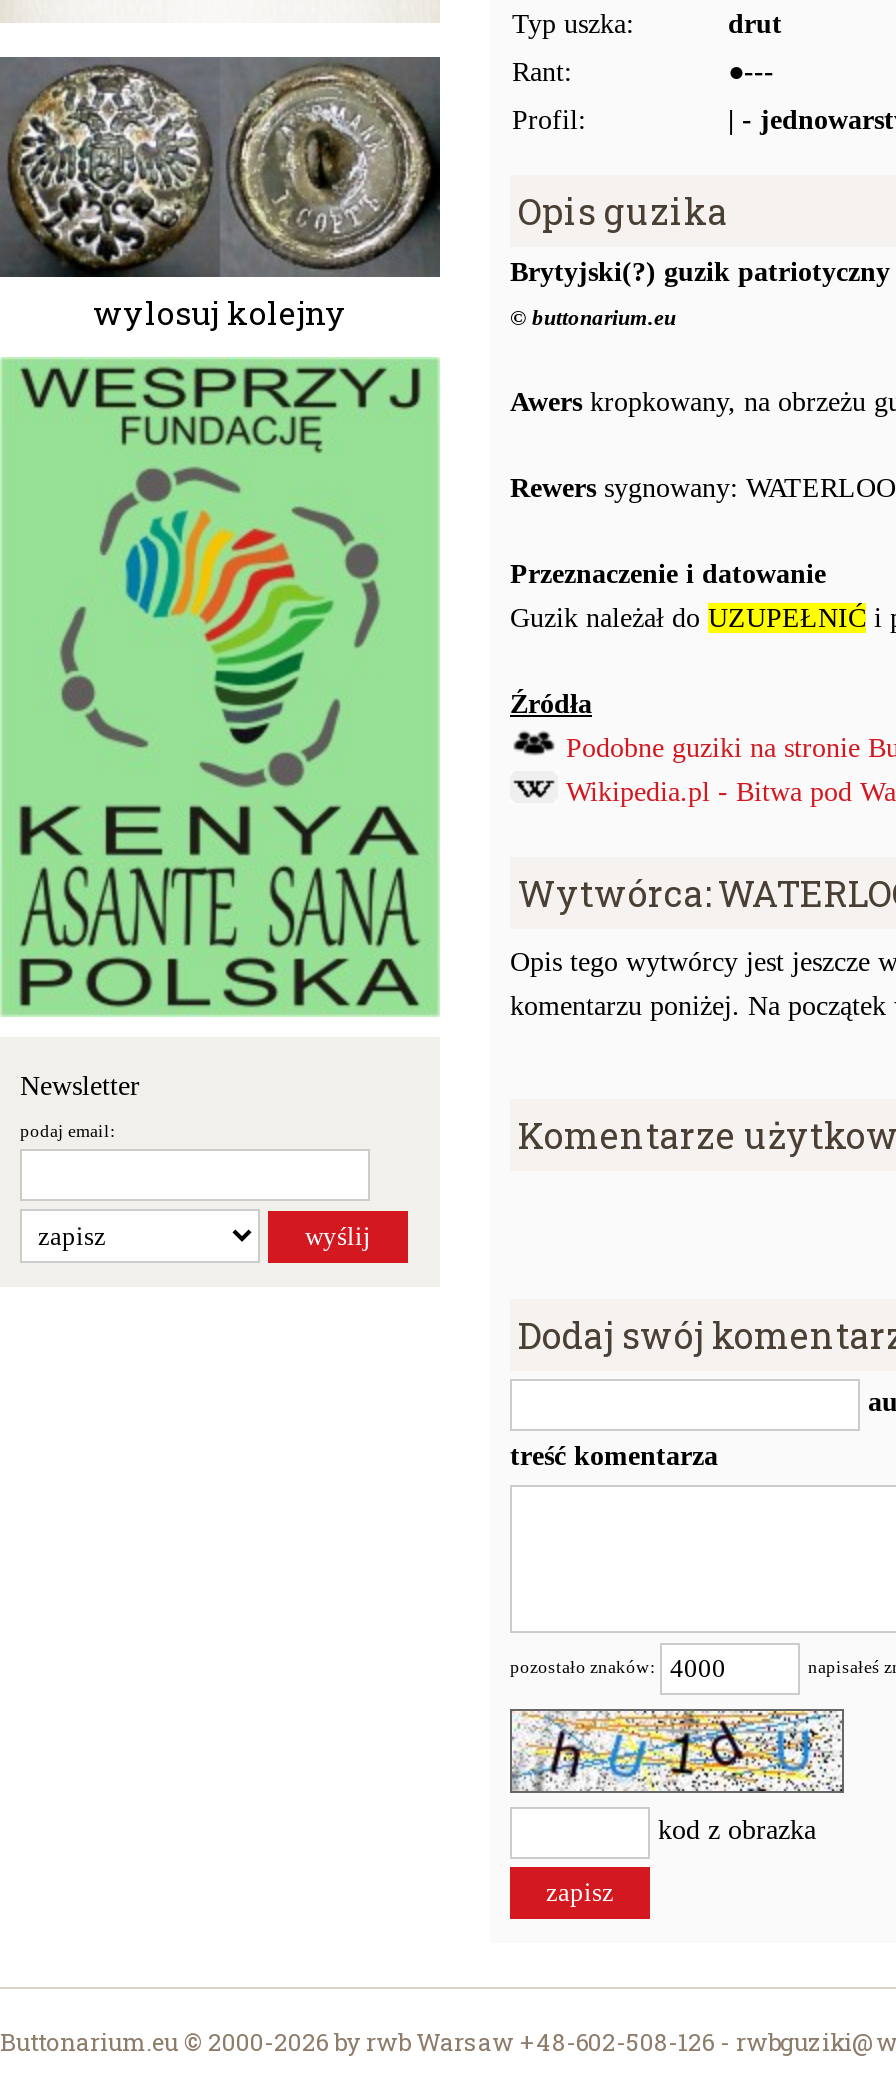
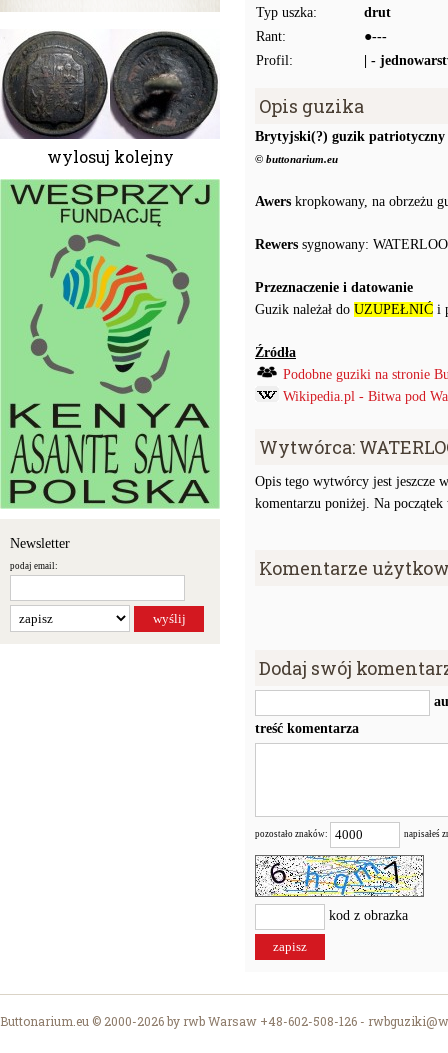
[6,55,442,279] [image] -> [3,29,220,139] [image]
[512,1709,848,1793] [image] -> [255,855,425,897] [image]

